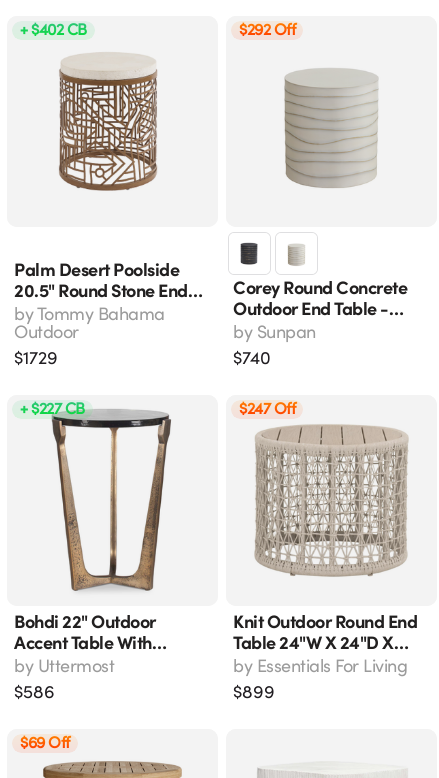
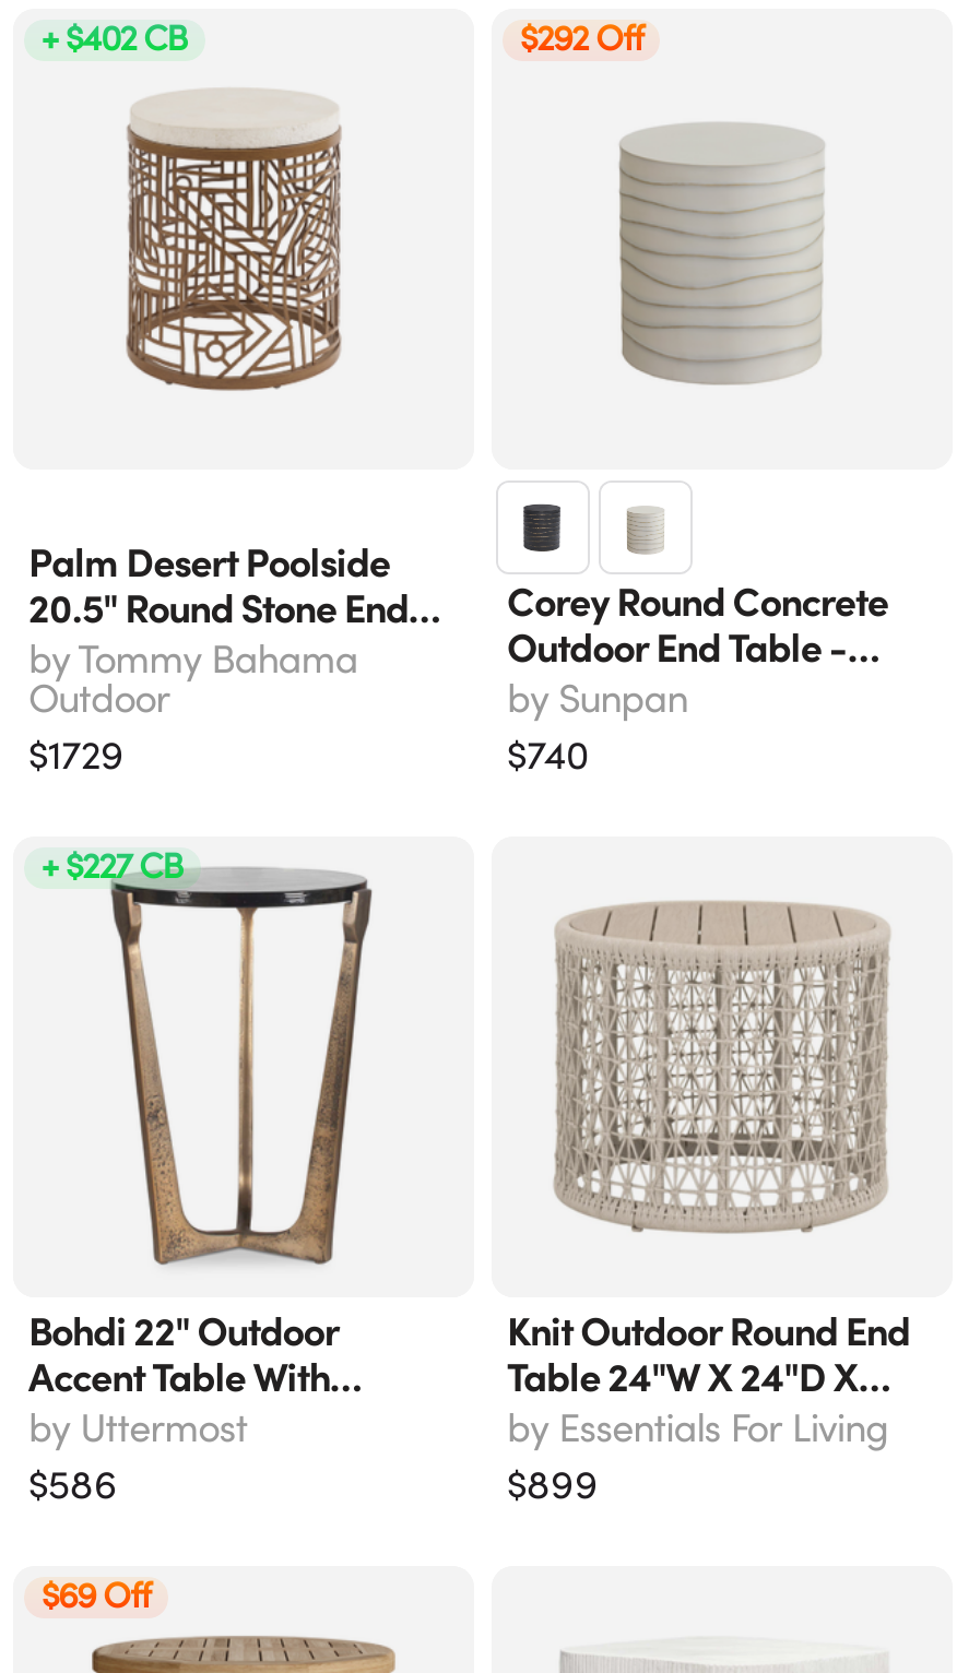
[239,397,295,419] $247 Off -> none

